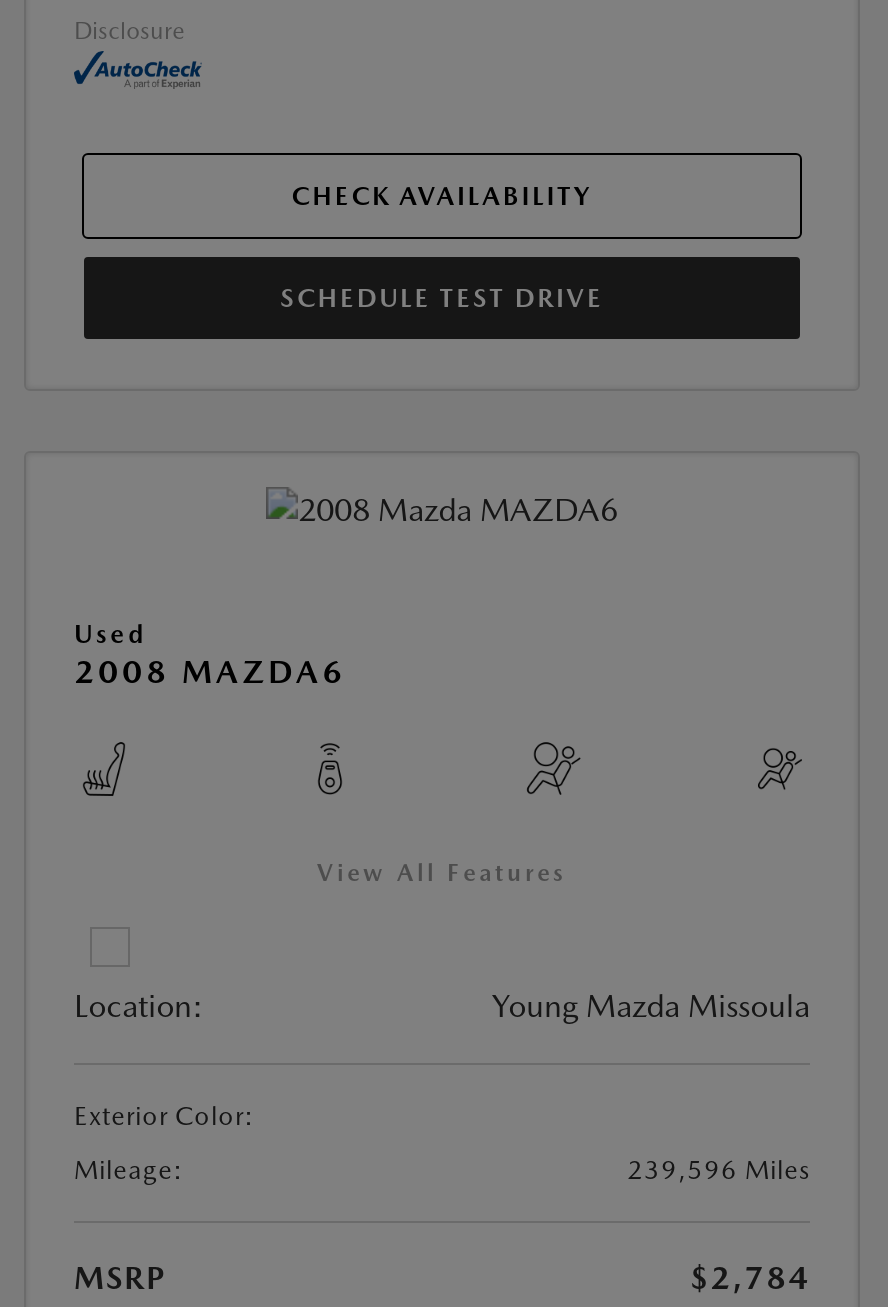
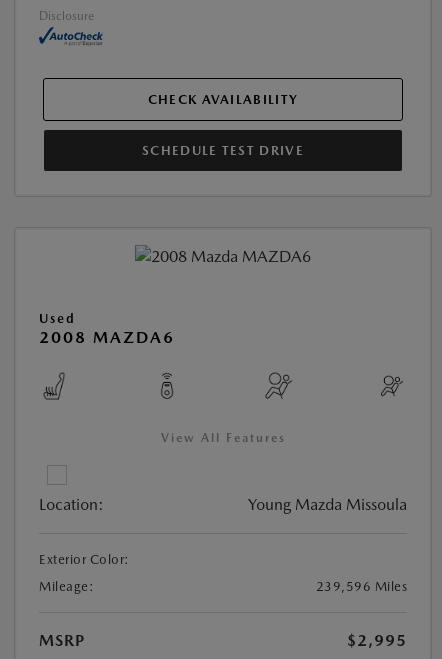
[690,1260,810,1298] $2,784 -> [347,631,407,650] $2,995

